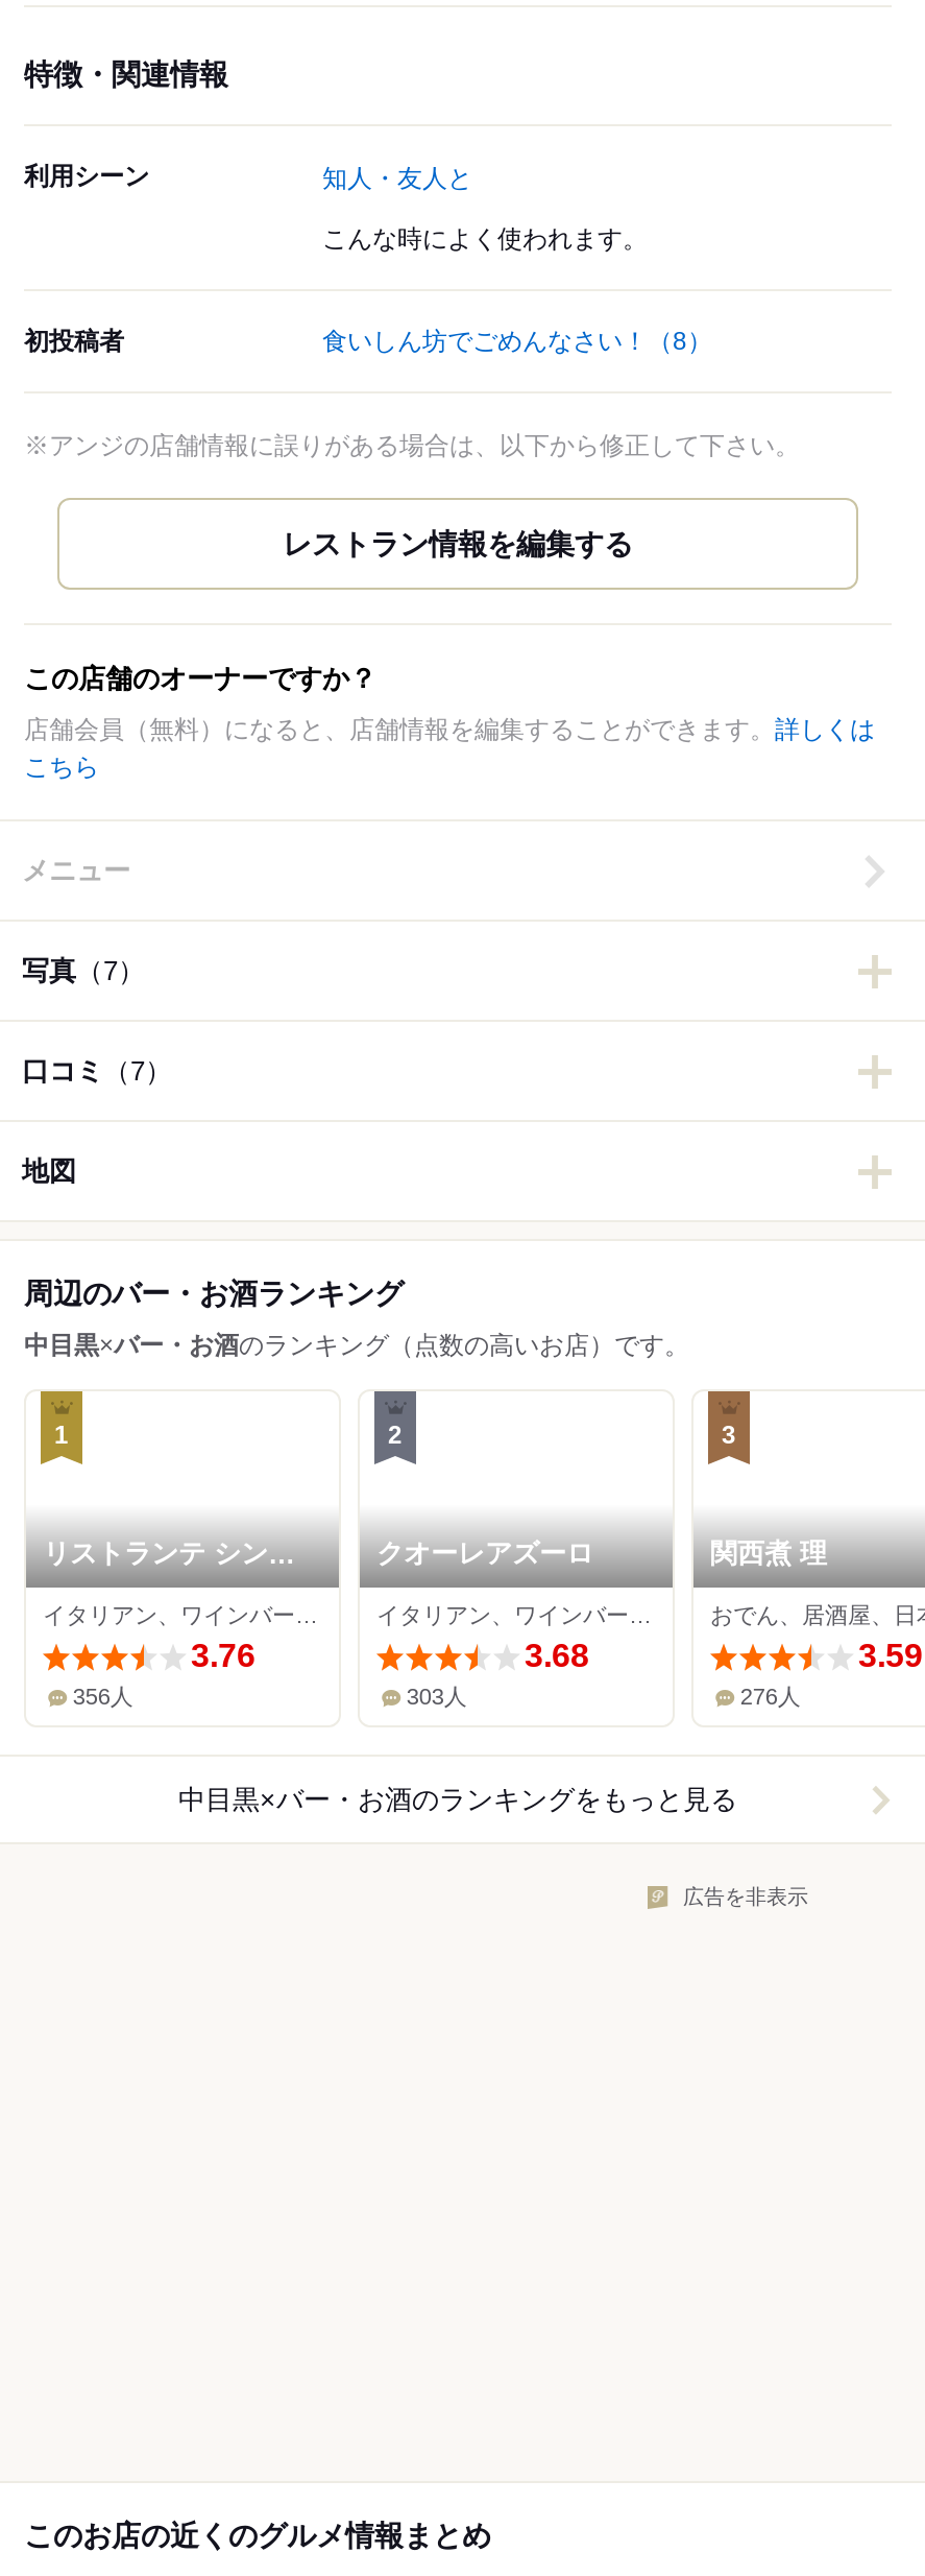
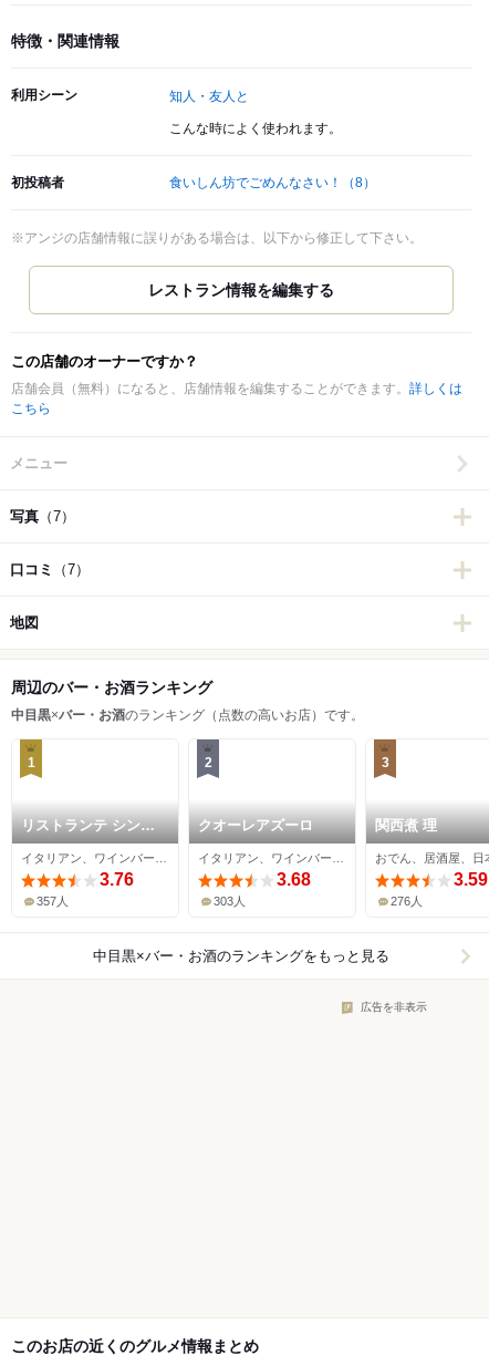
[73,1684,133,1709] 356人 -> [37,895,69,908] 357人

